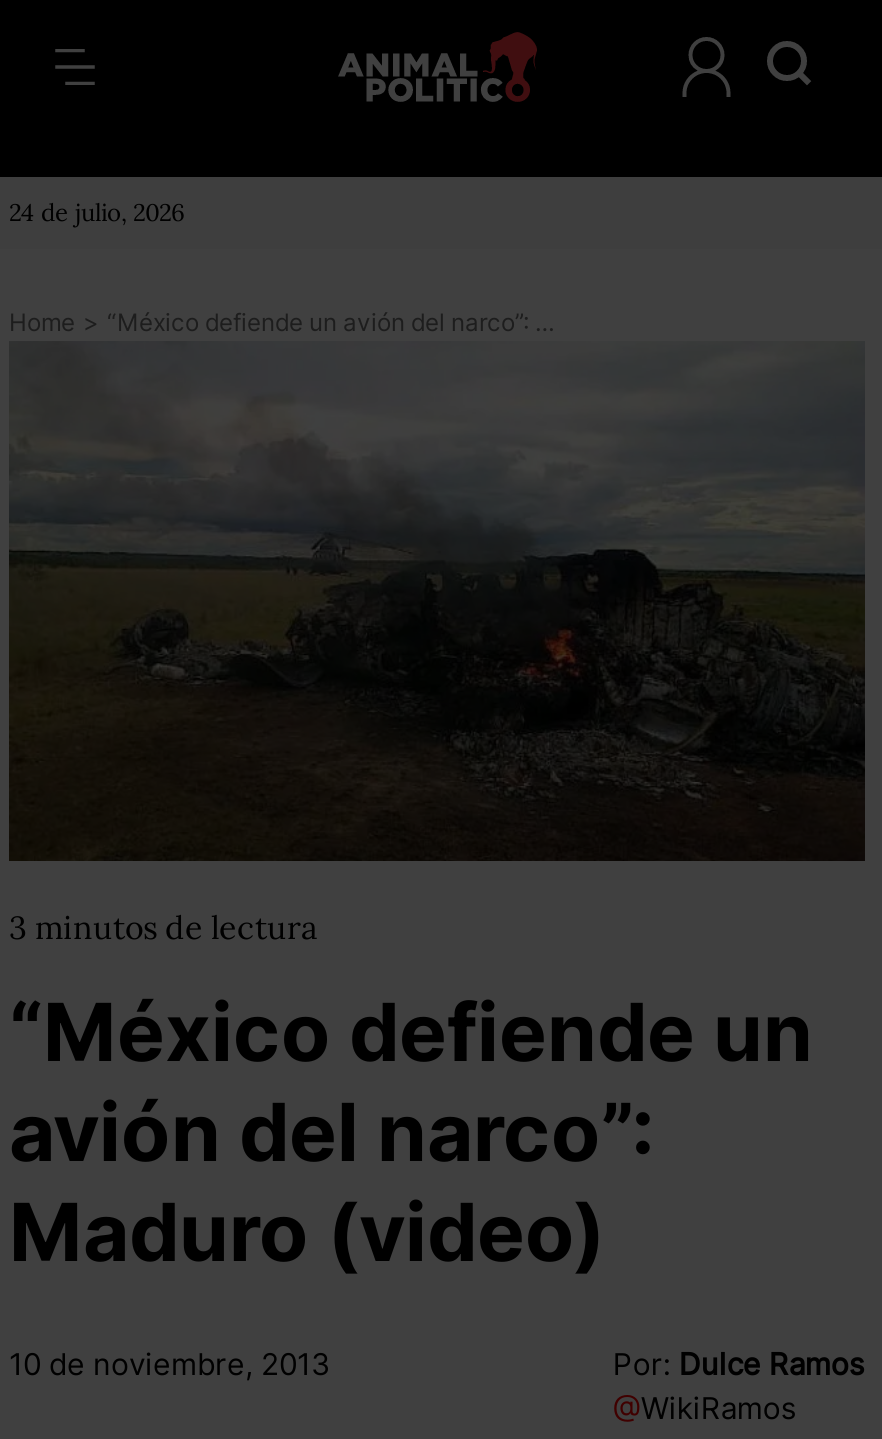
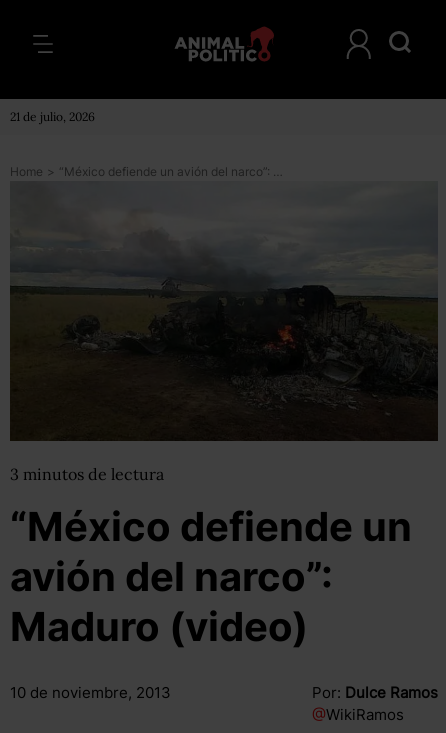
[9,197,185,227] 24 de julio, 2026 -> [10,109,95,124] 21 de julio, 2026

